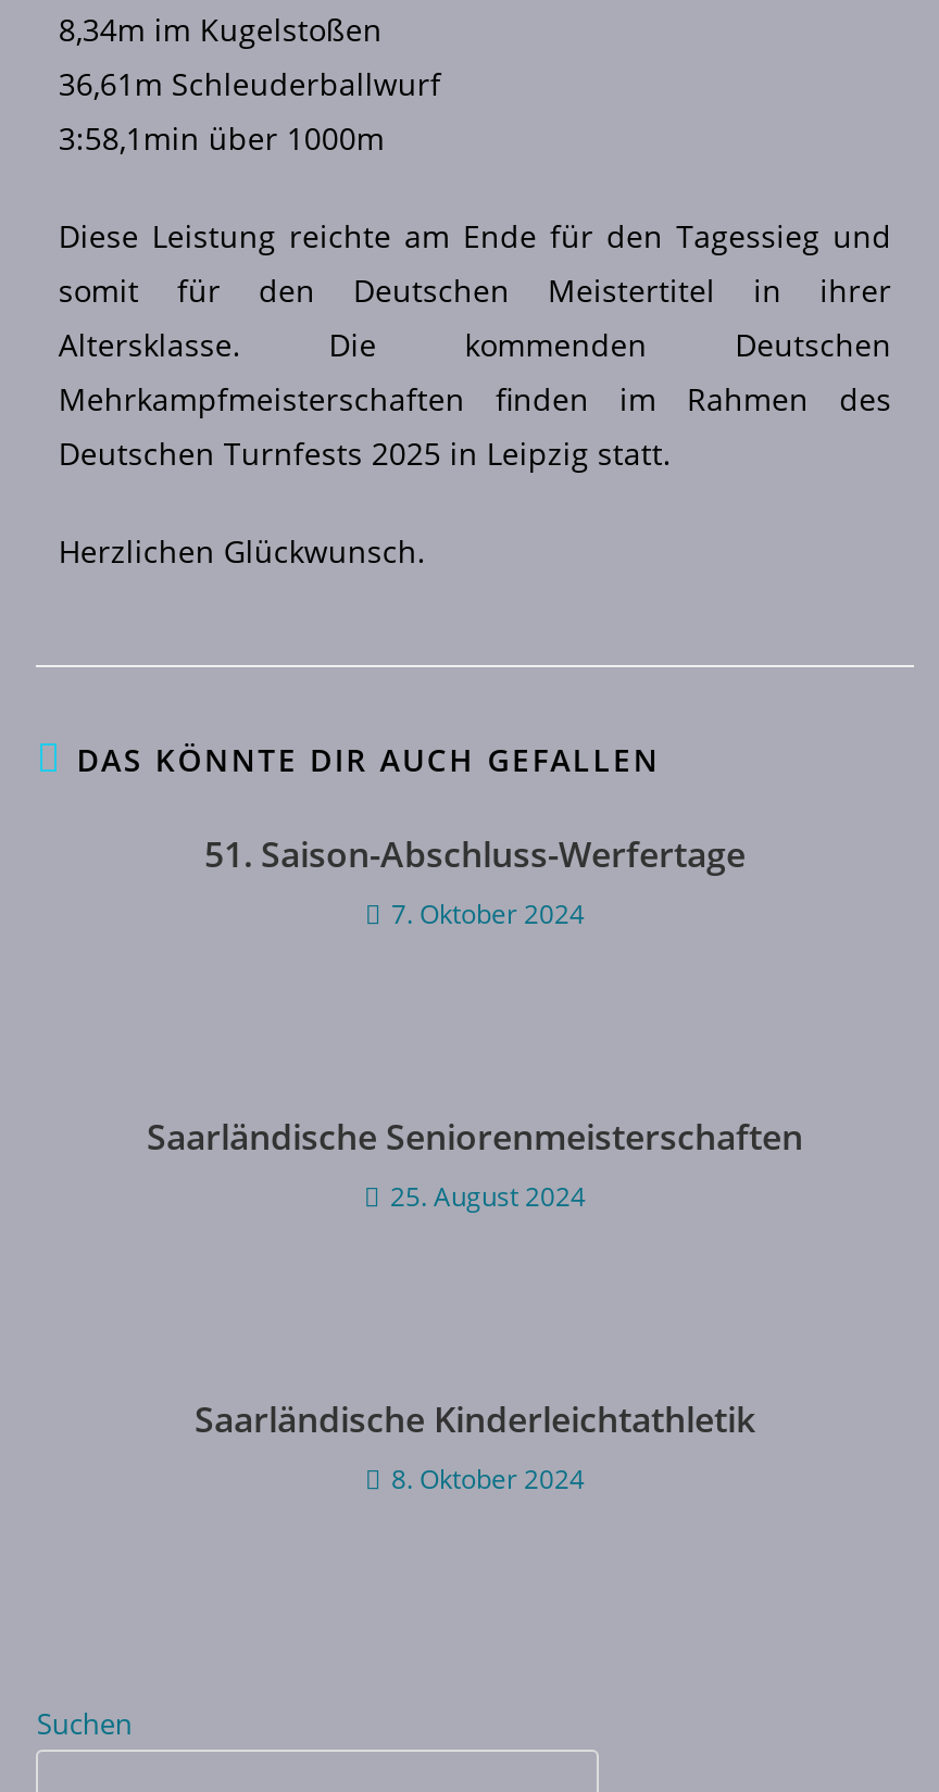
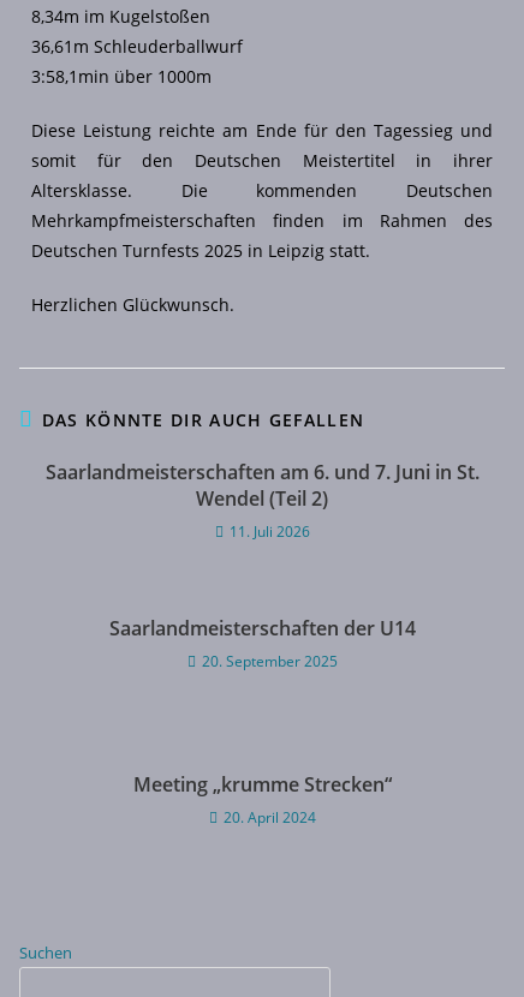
[204,830,746,932] 51. Saison-Abschluss-Werfertage | 7. Oktober 2024 -> [45,459,479,542] Saarlandmeisterschaften am 6. und 7. Juni in St. | Wendel (Teil 2) | 11. Juli 2026
[147,1112,803,1215] Saarländische Seniorenmeisterschaften | 25. August 2024 -> [109,615,415,671] Saarlandmeisterschaften der U14 | 20. September 2025
[195,1395,755,1497] Saarländische Kinderleichtathletik | 8. Oktober 2024 -> [133,771,391,827] Meeting „krumme Strecken“ | 20. April 2024

